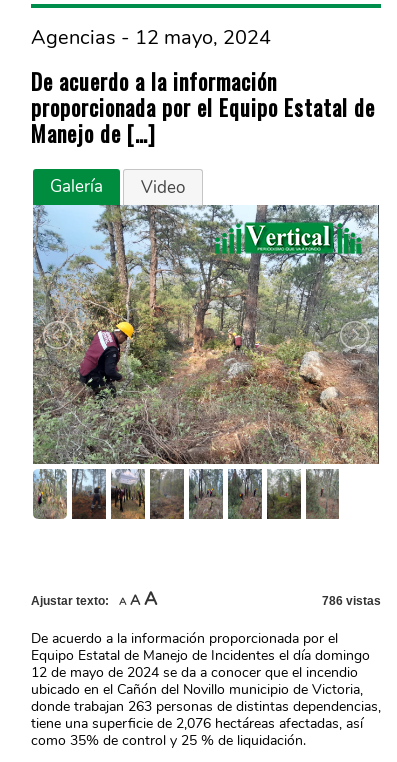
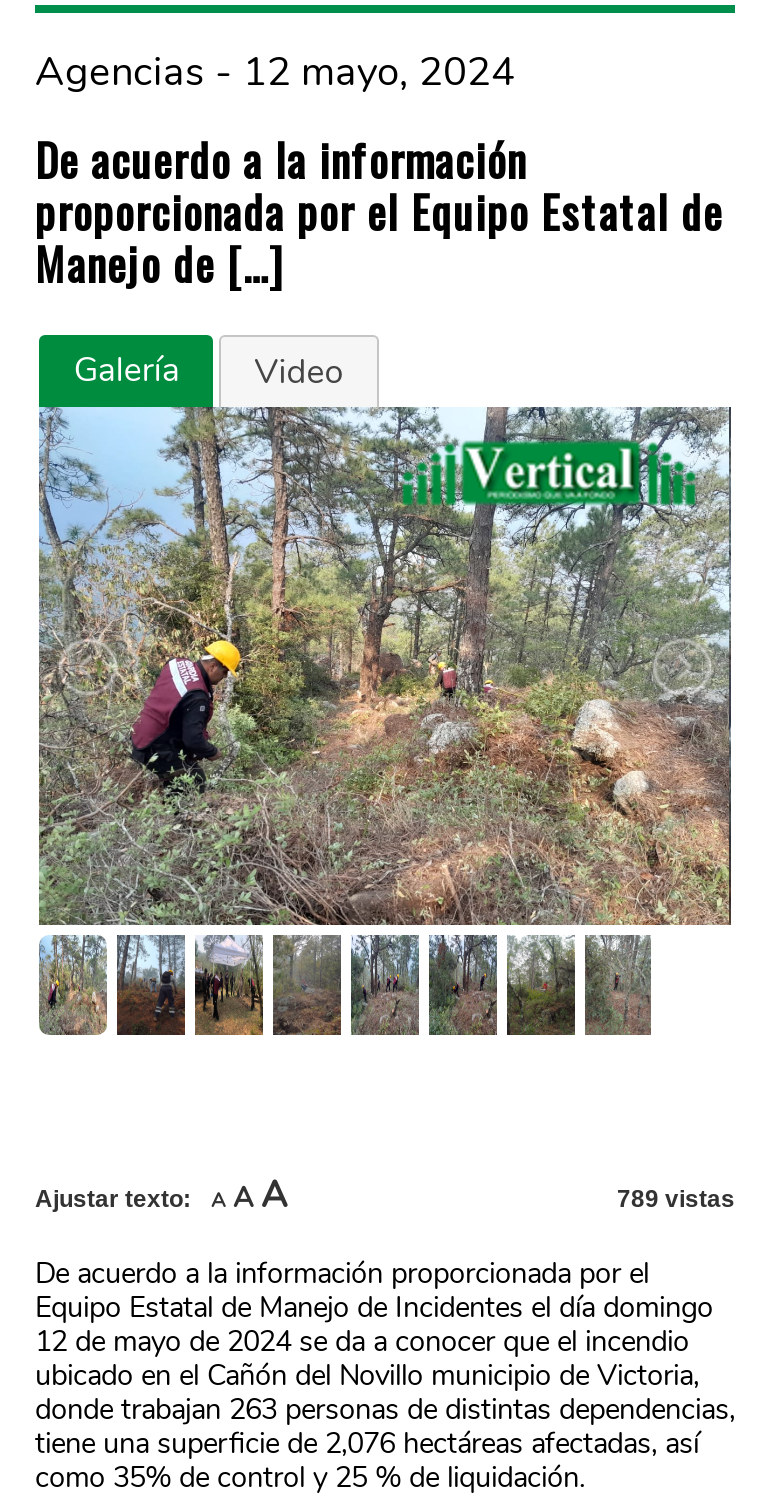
[322,594,381,608] 786 vistas -> [617,1185,735,1213] 789 vistas

